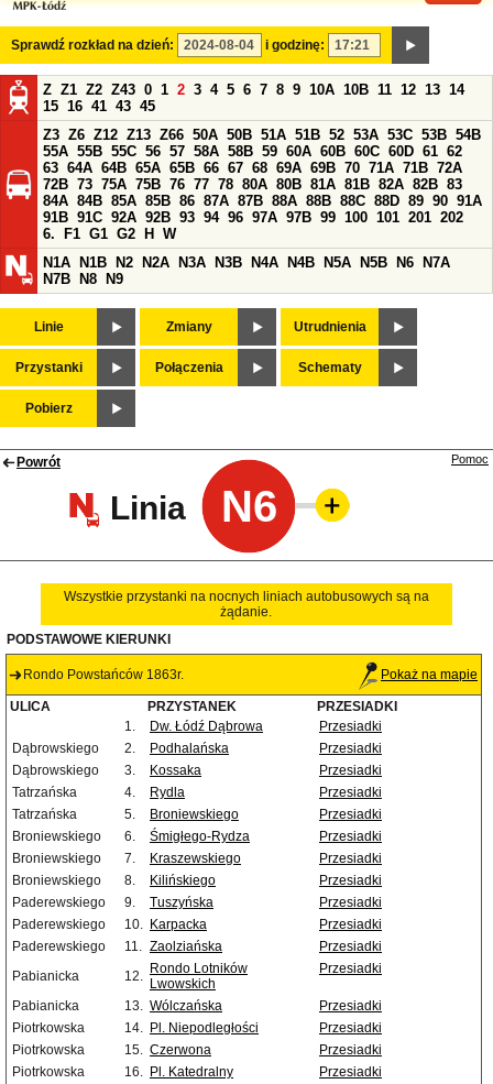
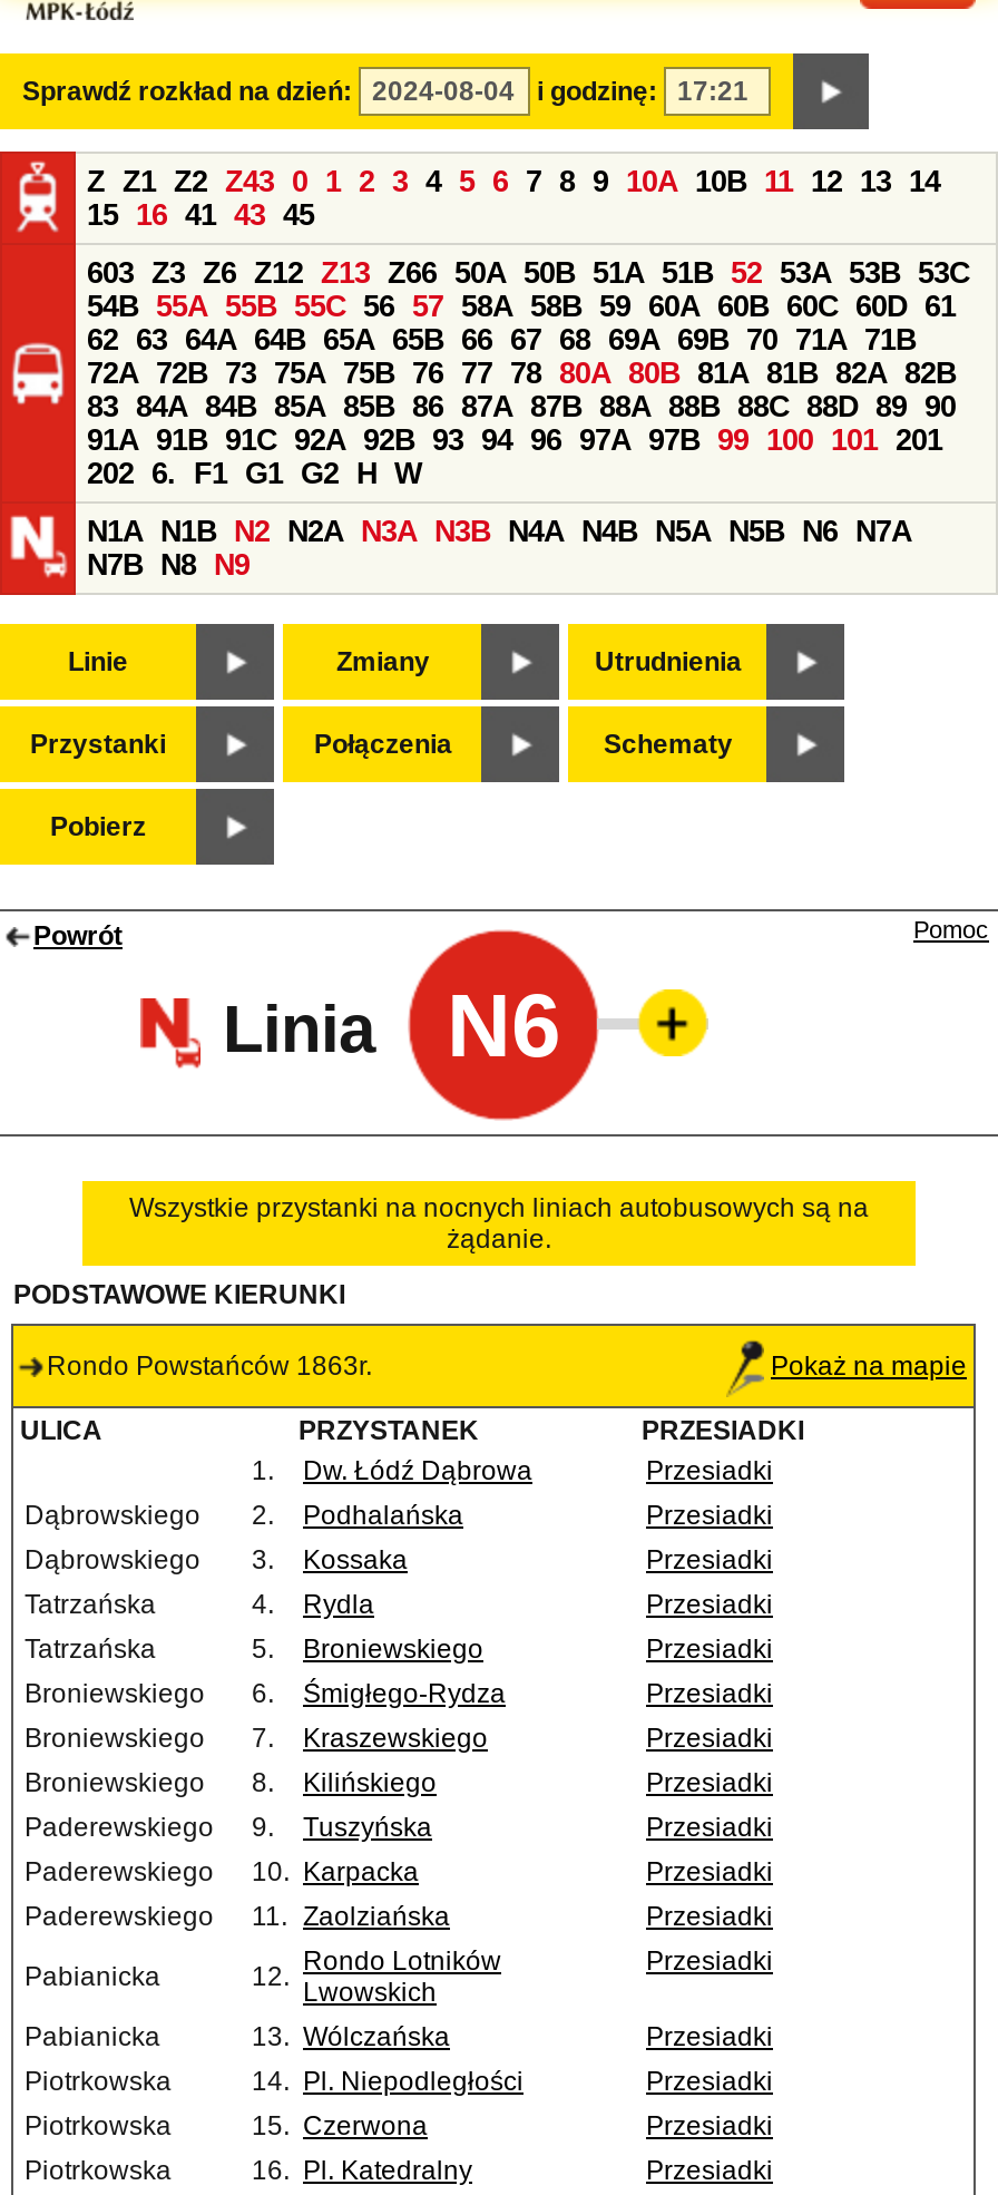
[43,127,482,242] Z3 Z6 Z12 Z13 Z66 50A 50B 51A 51B 52 53A 53C 53B 54B | 55A 55B 55C 56 57 58A 58B 59 60A 60B 60C 60D 61 62 | 63 64A 64B 65A 65B 66 67 68 69A 69B 70 71A 71B 72A | 72B 73 75A 75B 76 77 78 80A 80B 81A 81B 82A 82B 83 | 84A 84B 85A 85B 86 87A 87B 88A 88B 88C 88D 89 90 91A | 91B 91C 92A 92B 93 94 96 97A 97B 99 100 101 201 202 | 6. F1 G1 G2 H W -> [87,256,969,490] 603 Z3 Z6 Z12 Z13 Z66 50A 50B 51A 51B 52 53A 53B 53C | 54B 55A 55B 55C 56 57 58A 58B 59 60A 60B 60C 60D 61 | 62 63 64A 64B 65A 65B 66 67 68 69A 69B 70 71A 71B | 72A 72B 73 75A 75B 76 77 78 80A 80B 81A 81B 82A 82B | 83 84A 84B 85A 85B 86 87A 87B 88A 88B 88C 88D 89 90 | 91A 91B 91C 92A 92B 93 94 96 97A 97B 99 100 101 201 | 202 6. F1 G1 G2 H W

